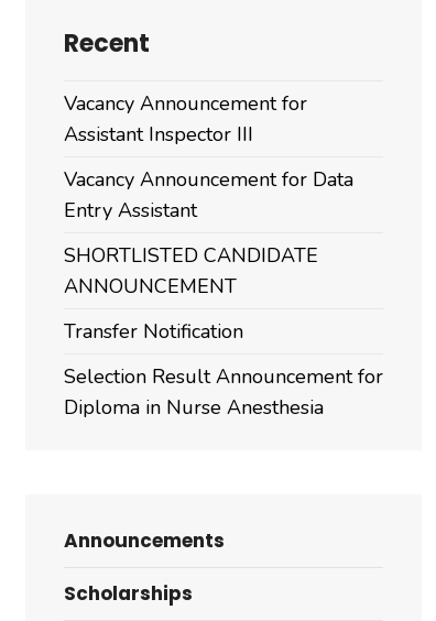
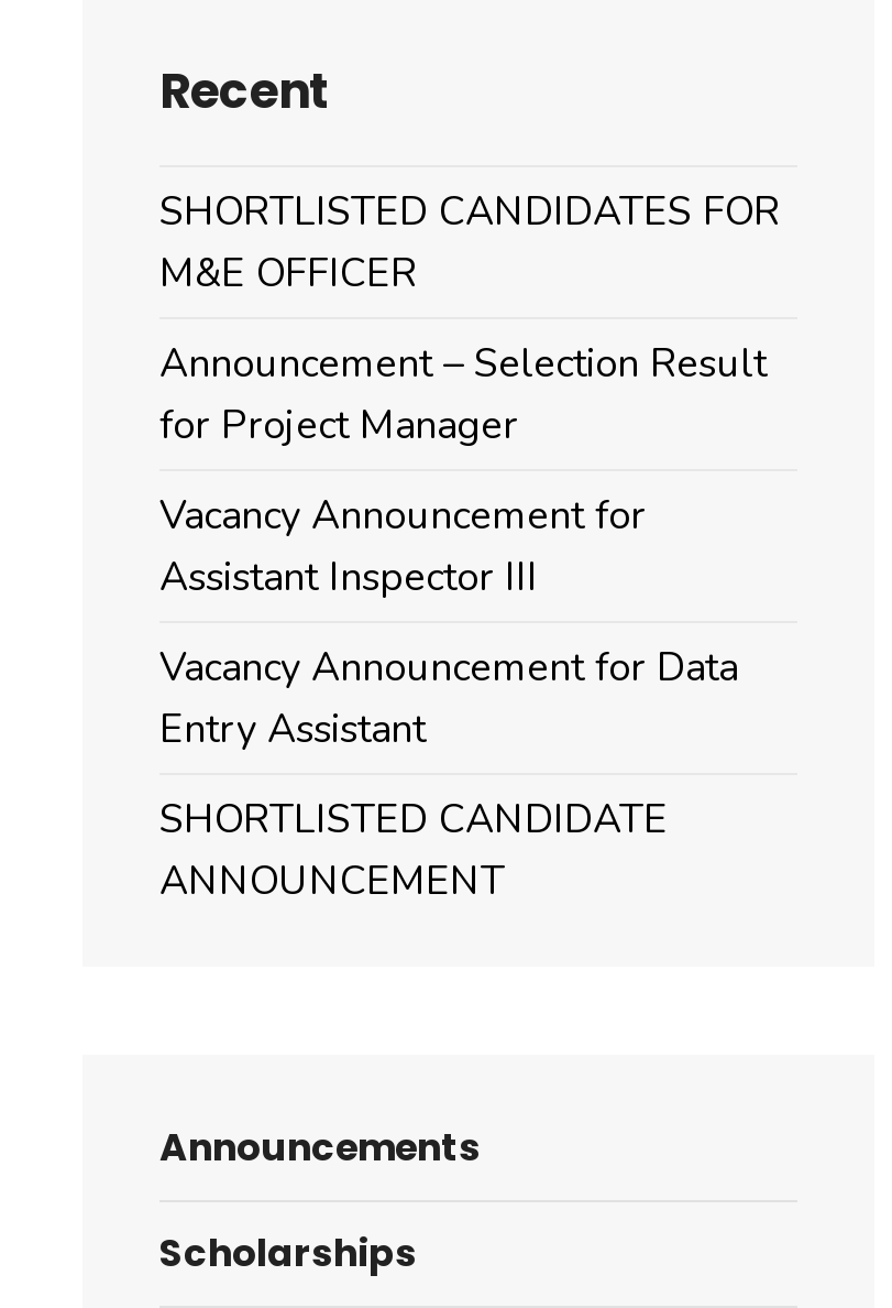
none -> [159,186,780,452] SHORTLISTED CANDIDATES FOR | M&E OFFICER | Announcement – Selection Result | for Project Manager
moved [64,91,353,300] -> [159,490,738,908]: Vacancy Announcement for | Assistant Inspector III | Vacancy Announcement for Data | Entry Assistant | SHORTLISTED CANDIDATE | ANNOUNCEMENT
[64,319,383,421] Transfer Notification | Selection Result Announcement for | Diploma in Nurse Anesthesia -> none

